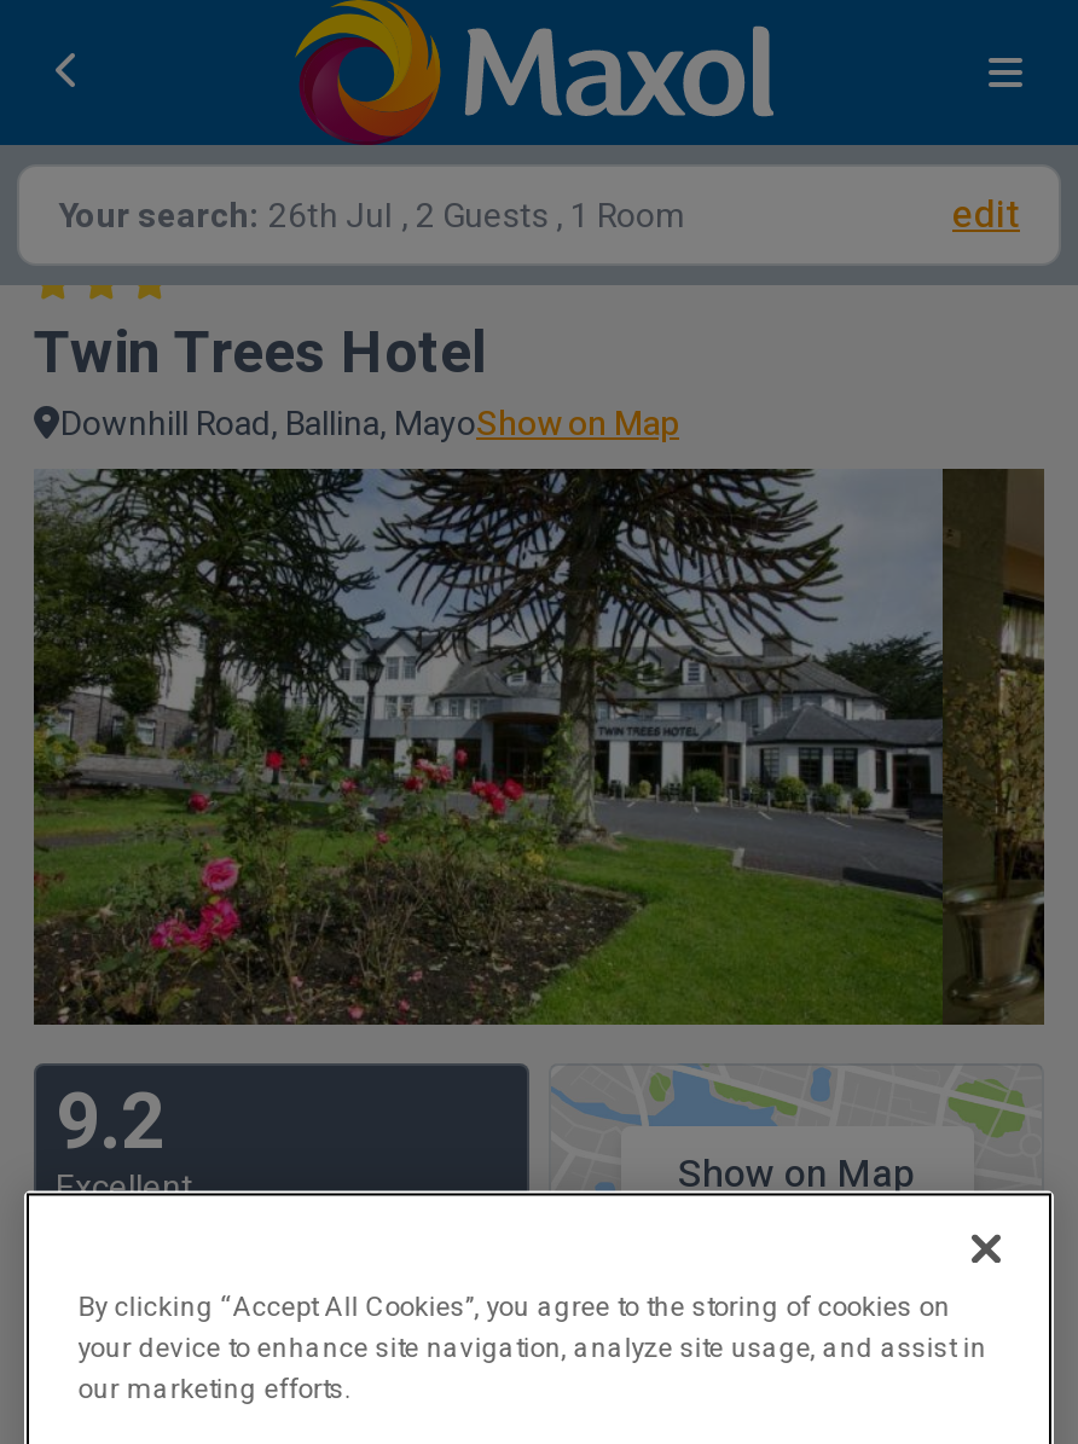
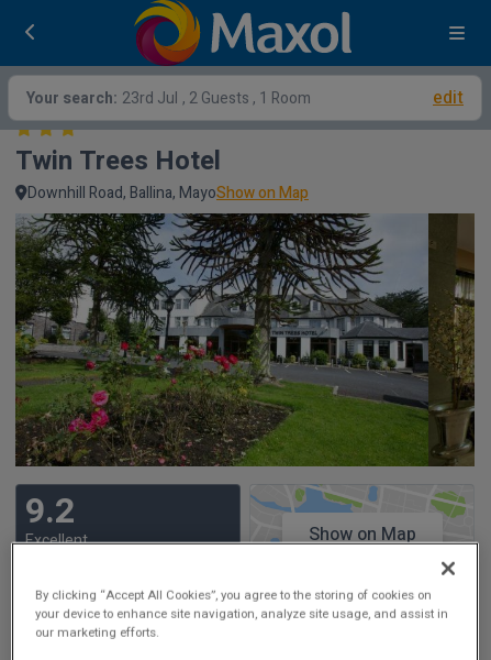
[58,191,684,242] Your search: 26th Jul , 2 Guests , 1 Room -> [26,87,311,110] Your search: 23rd Jul , 2 Guests , 1 Room

